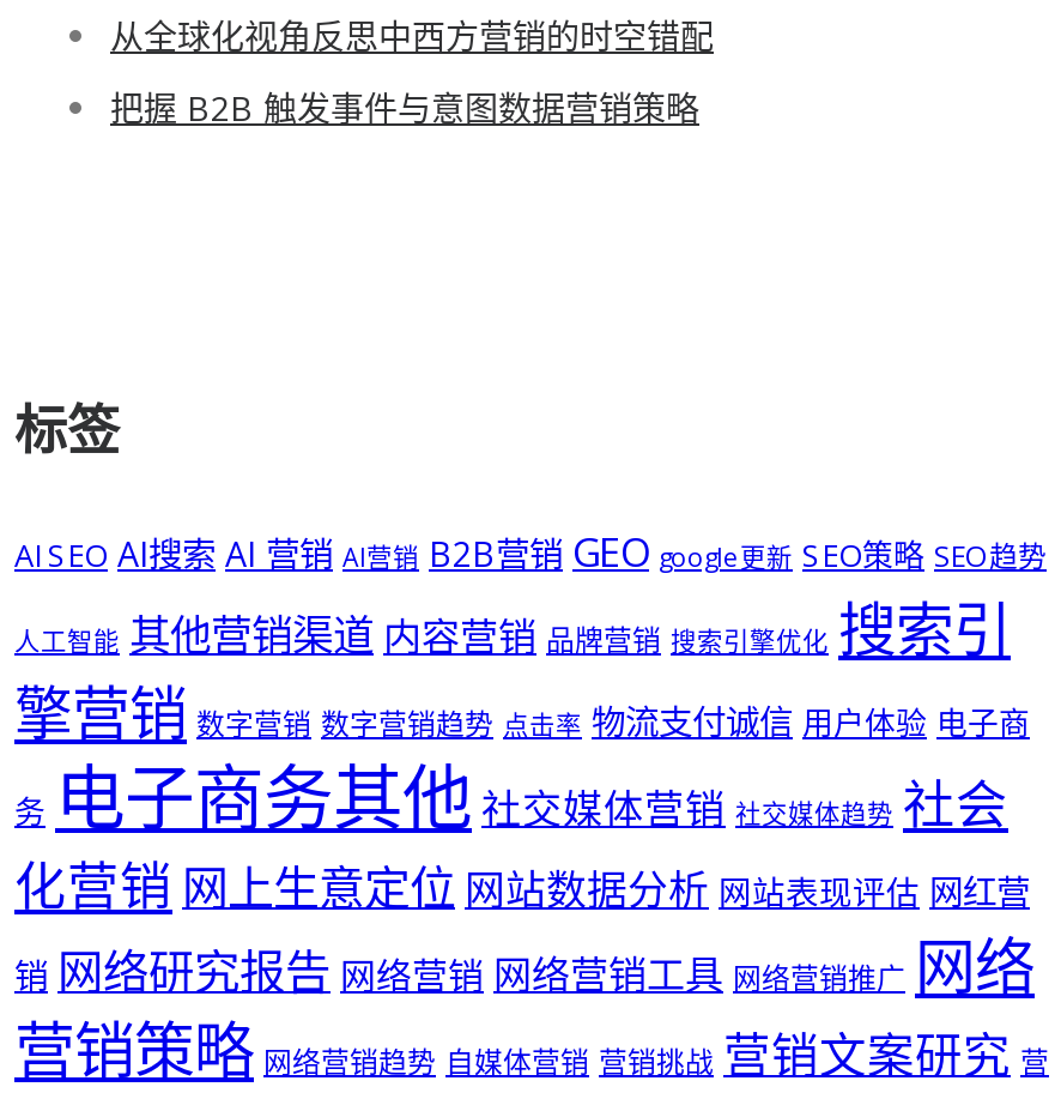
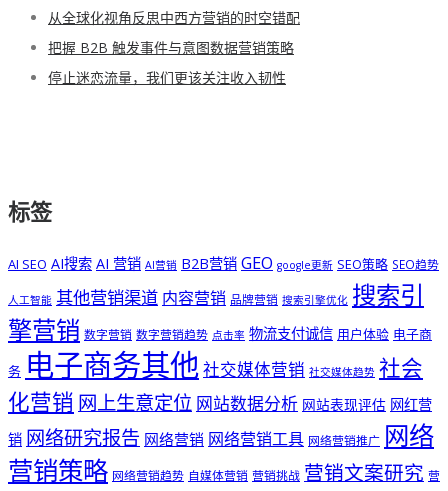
none -> [48,68,286,87] 停止迷恋流量，我们更该关注收入韧性

